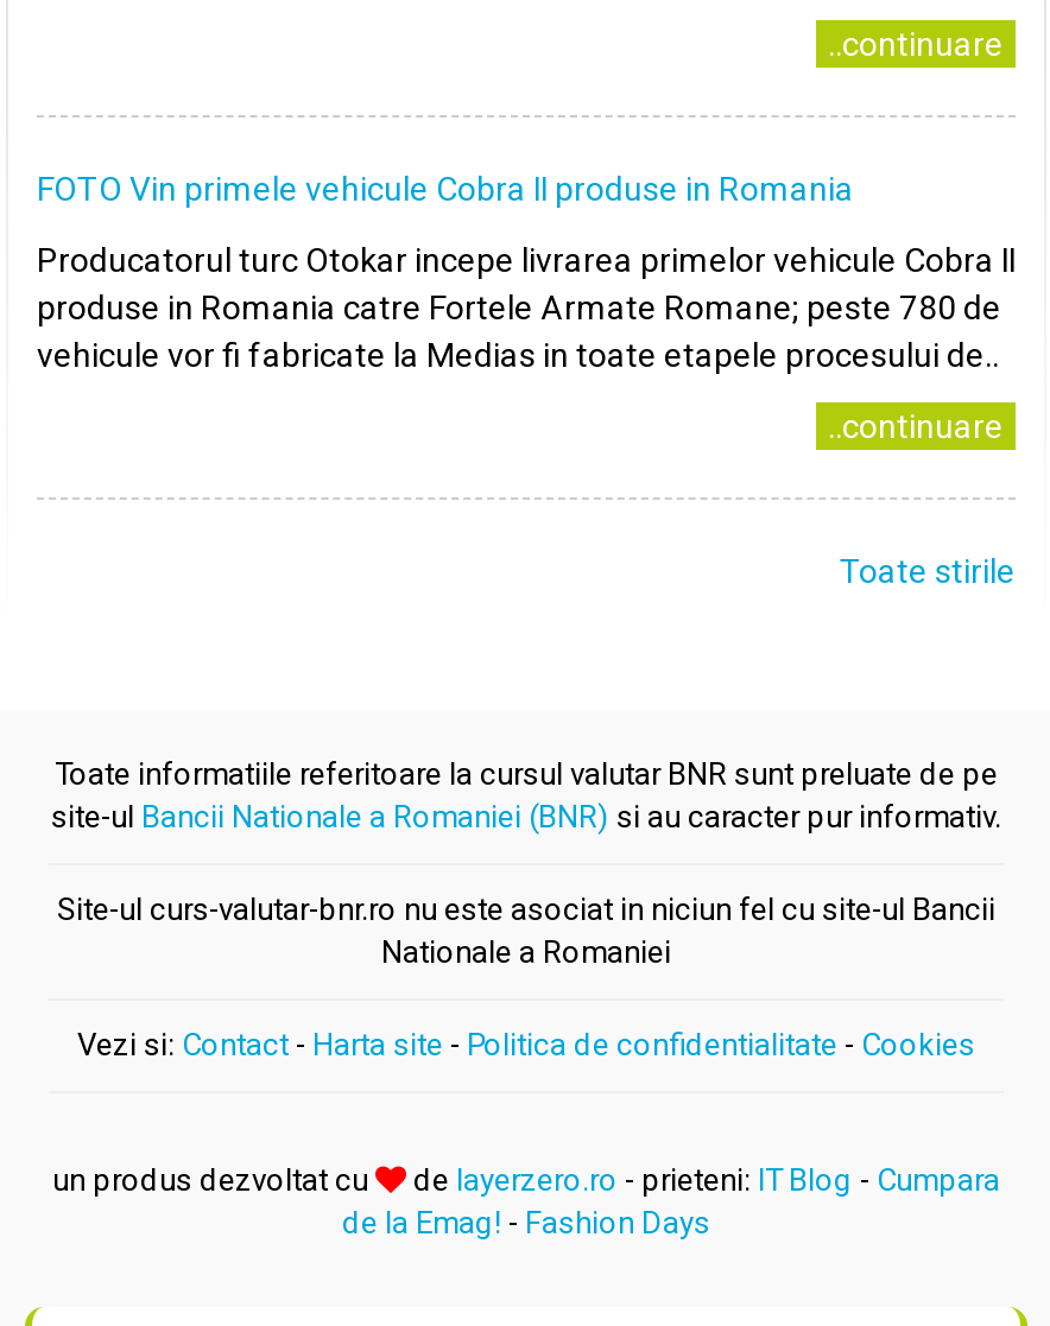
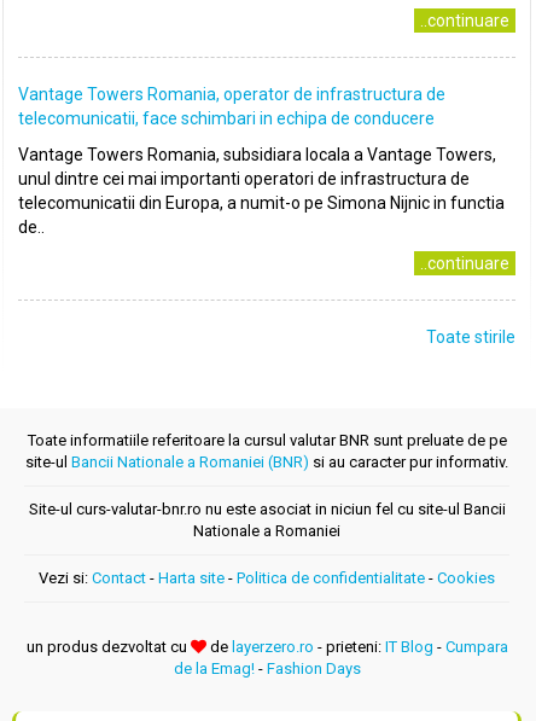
[37,170,854,208] FOTO Vin primele vehicule Cobra II produse in Romania -> [18,85,445,128] Vantage Towers Romania, operator de infrastructura de | telecomunicatii, face schimbari in echipa de conducere
[37,241,1016,374] Producatorul turc Otokar incepe livrarea primelor vehicule Cobra II | produse in Romania catre Fortele Armate Romane; peste 780 de | vehicule vor fi fabricate la Medias in toate etapele procesului de.. -> [18,145,505,237] Vantage Towers Romania, subsidiara locala a Vantage Towers, | unul dintre cei mai importanti operatori de infrastructura de | telecomunicatii din Europa, a numit-o pe Simona Nijnic in functia | de..

